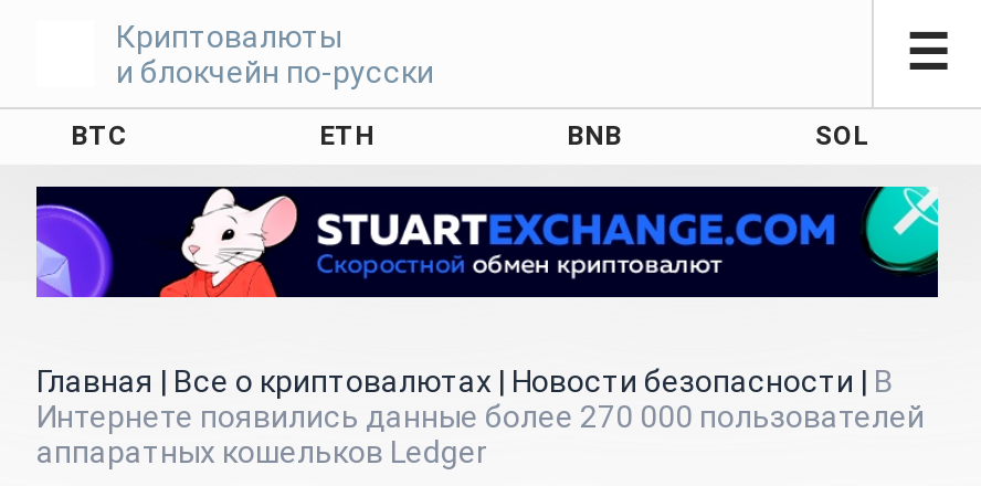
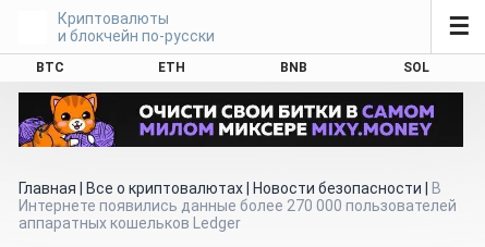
[34,184,940,299] [image] -> [17,91,464,148] [image]

